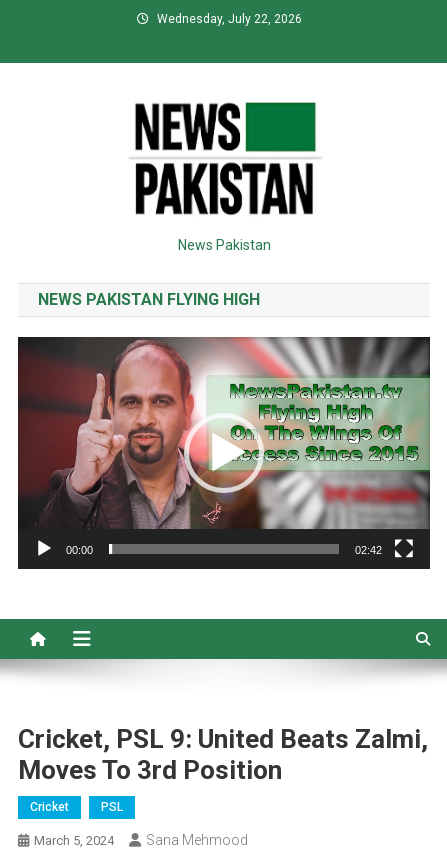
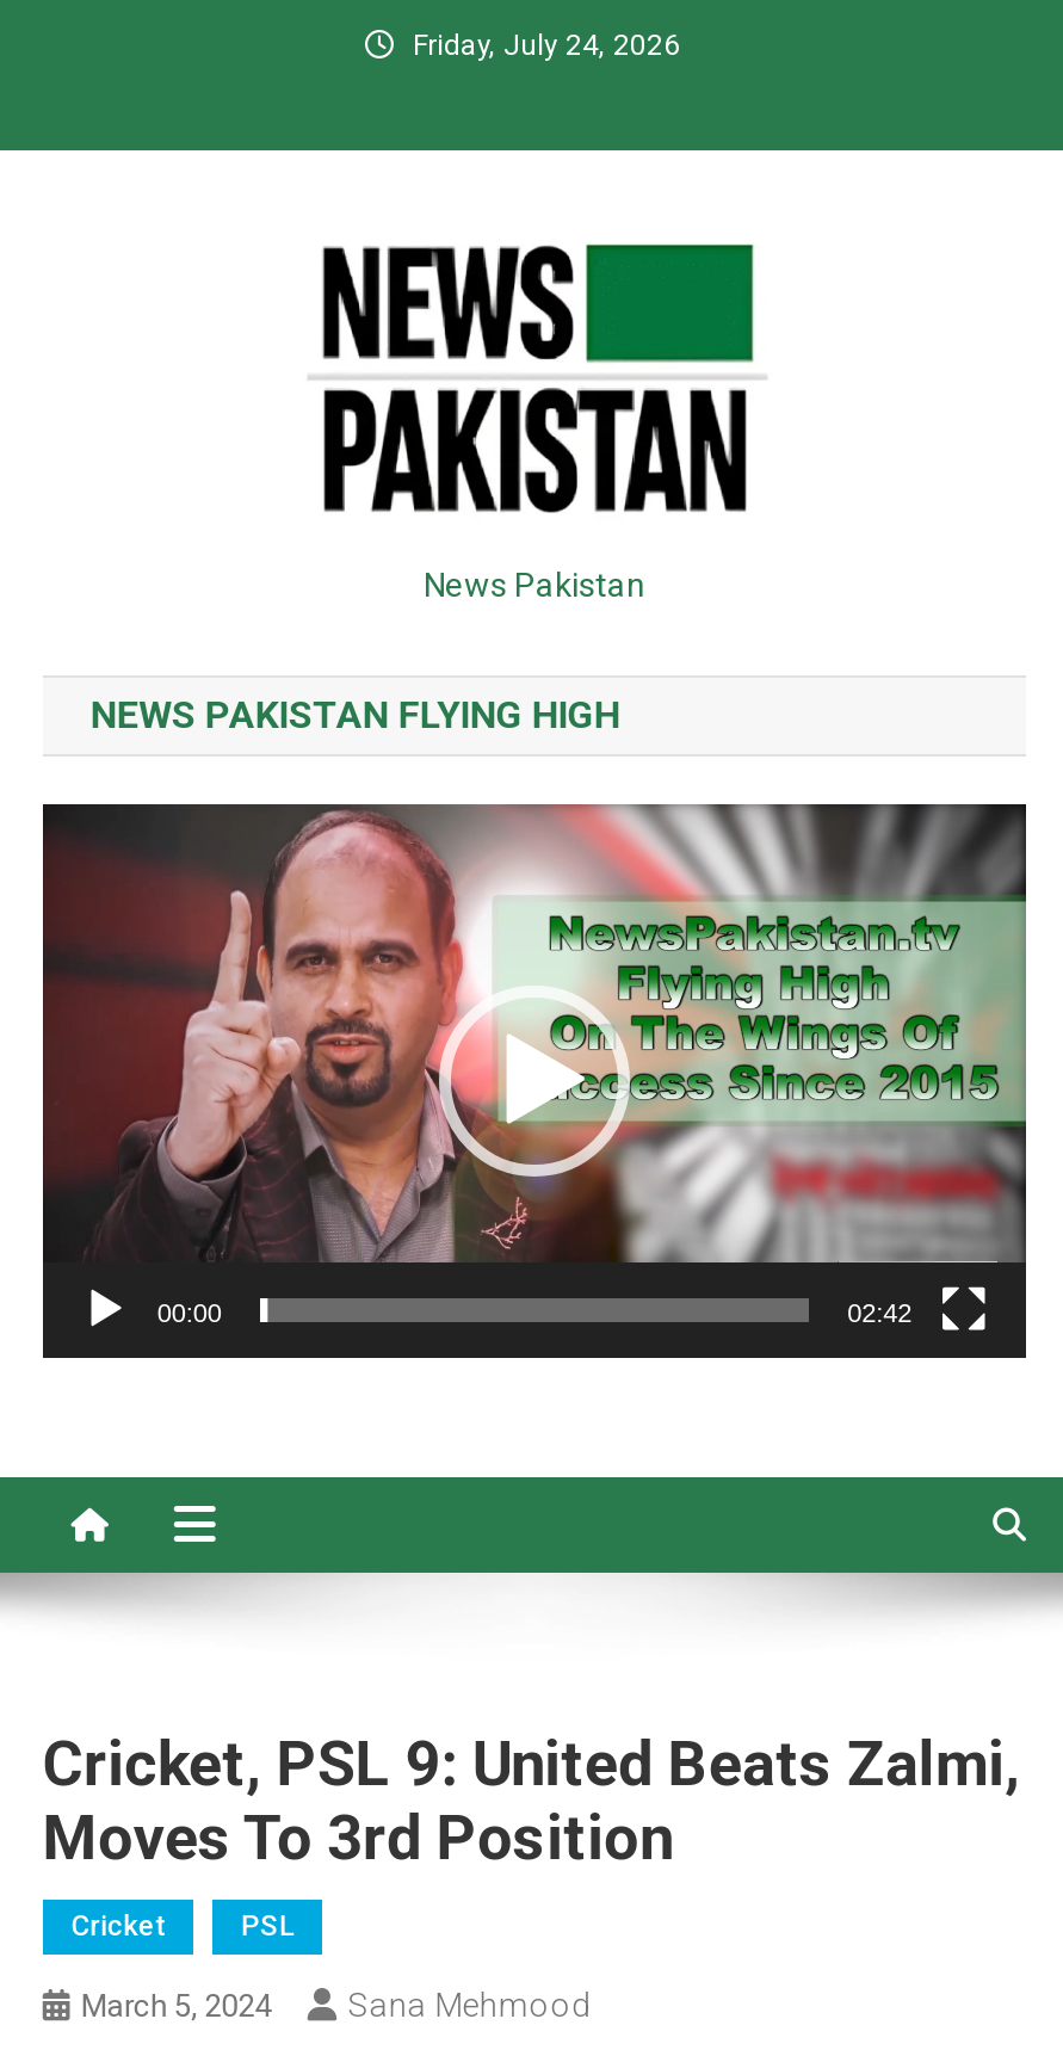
[156,12,301,26] Wednesday, July 22, 2026 -> [413,29,680,62] Friday, July 24, 2026

